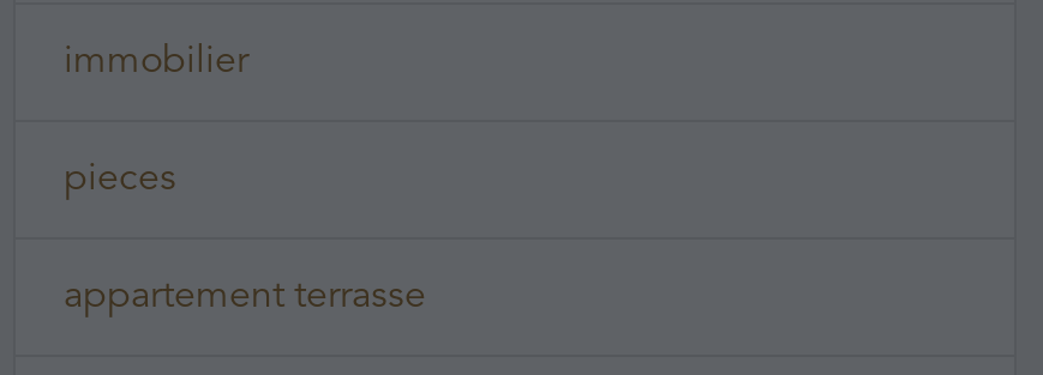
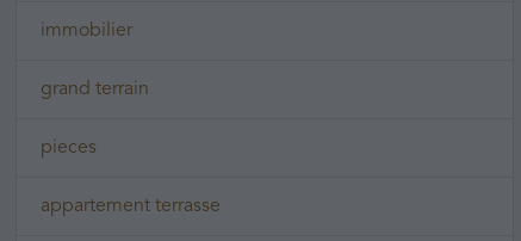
none -> [41,80,149,99] grand terrain

